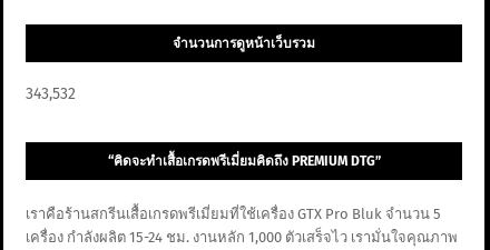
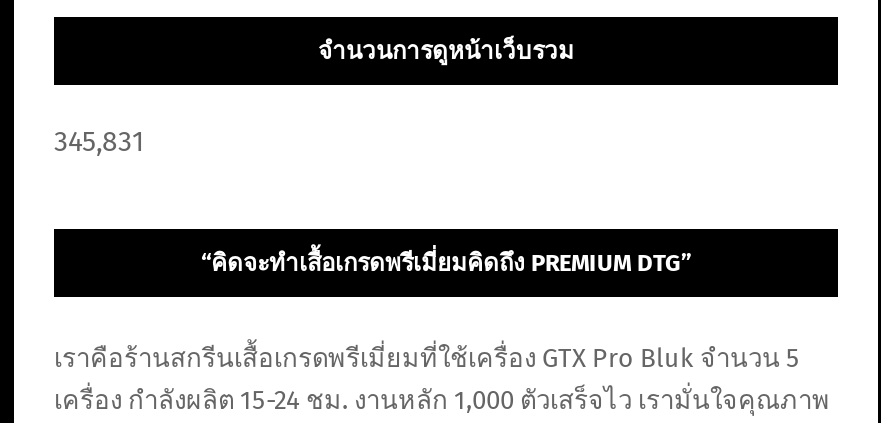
[26,84,76,103] 343,532 -> [54,124,144,158] 345,831

